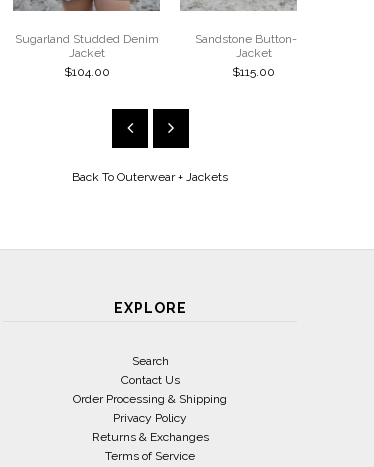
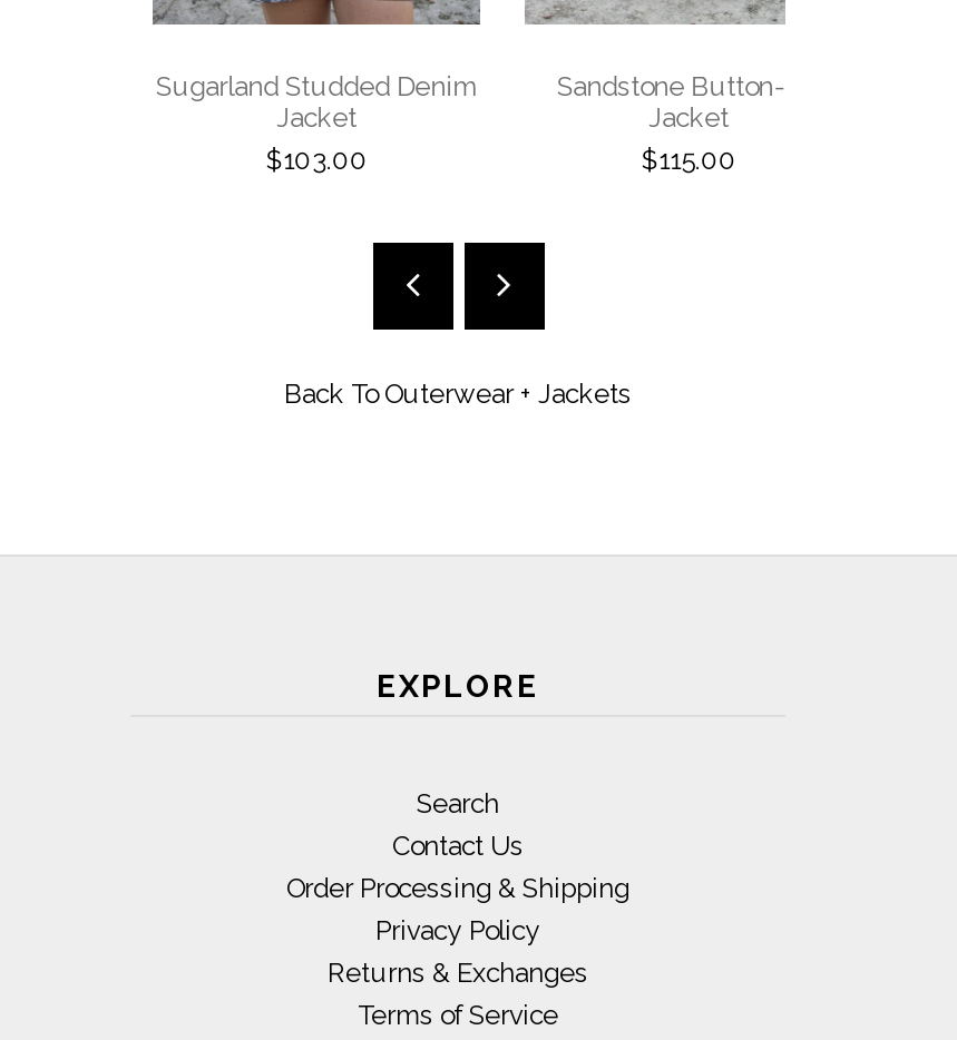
[64,65,110,79] $104.00 -> [265,146,368,177] $103.00

